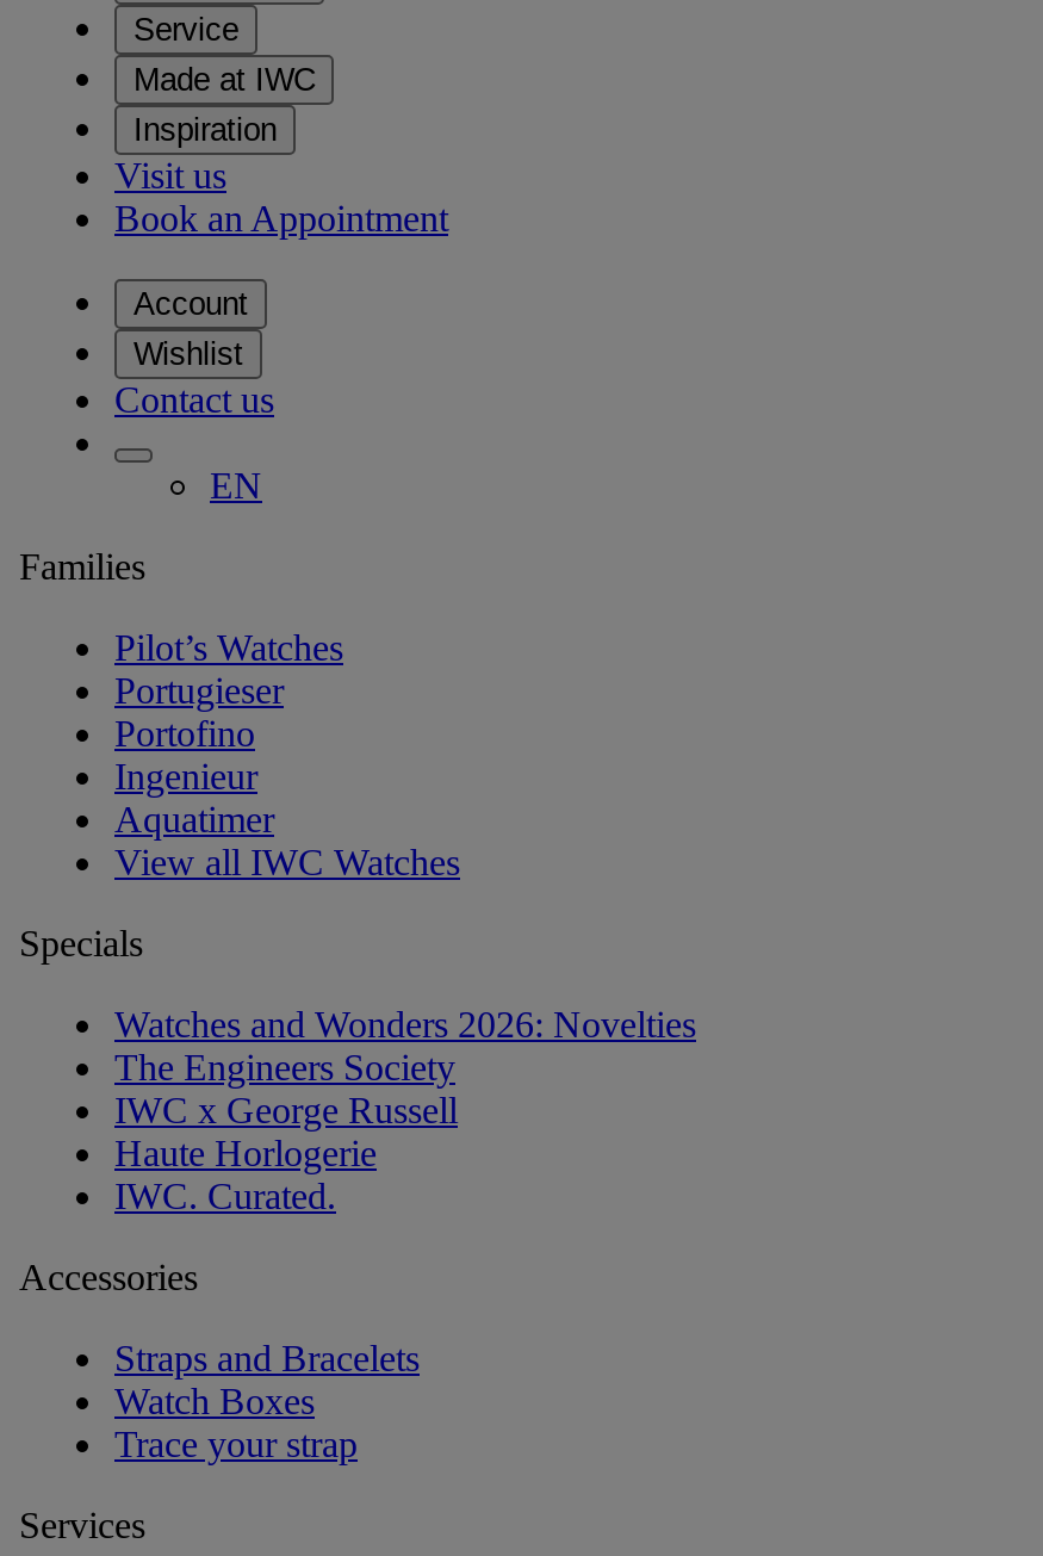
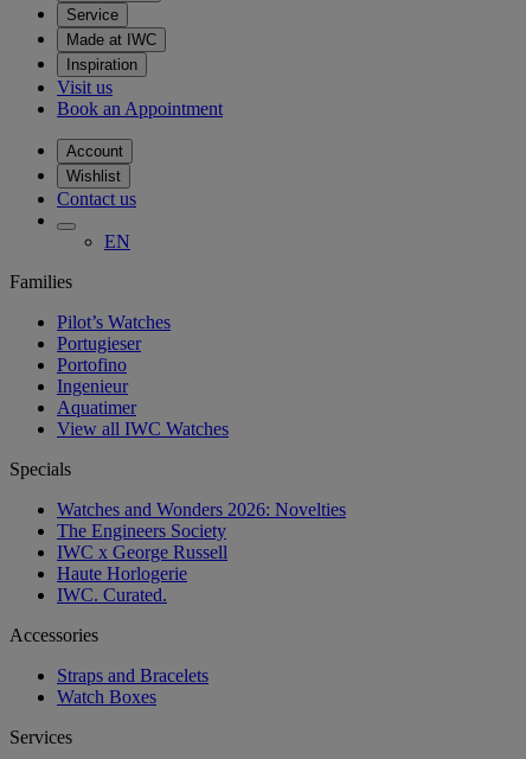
[114,1423,358,1463] Trace your strap -> none

